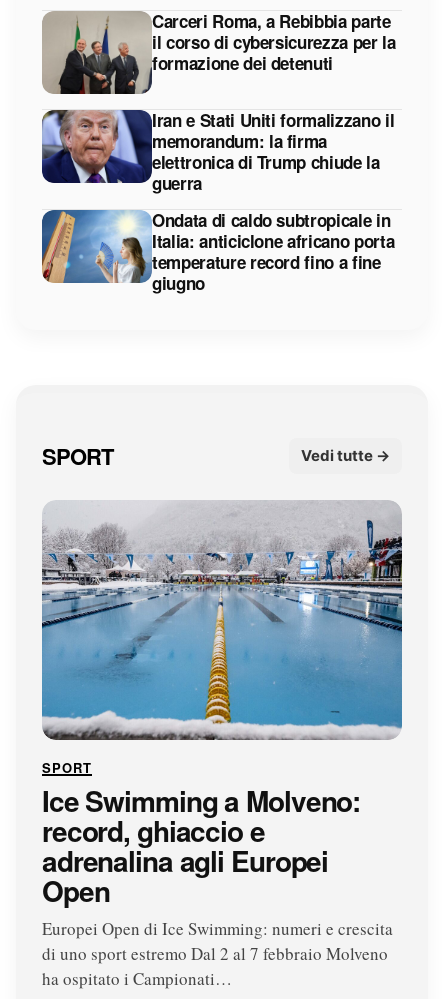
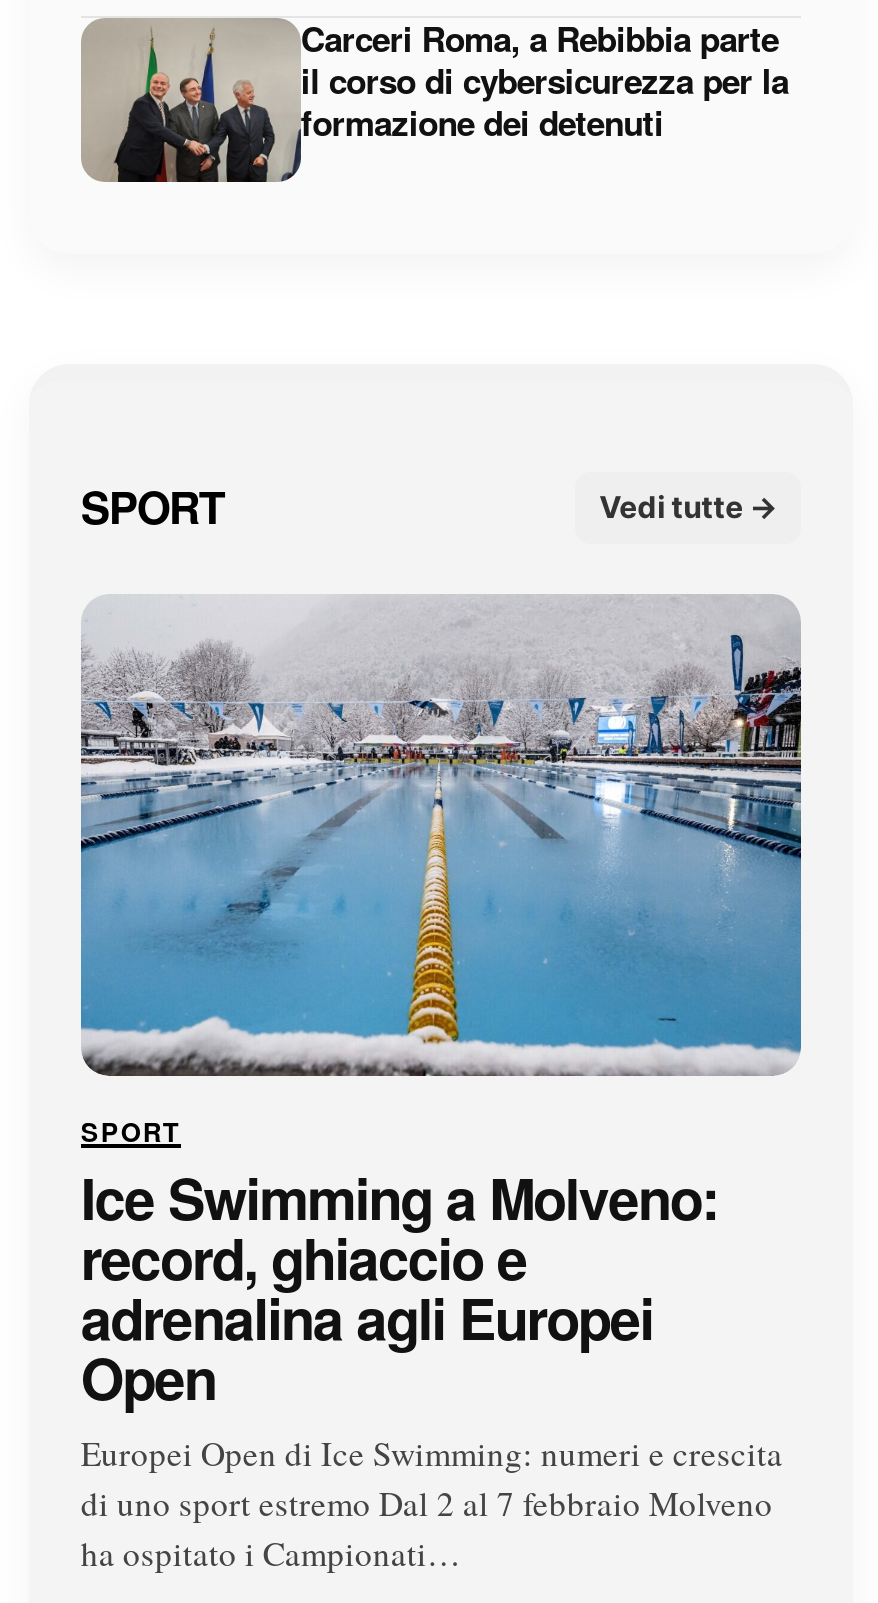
[41,108,394,295] [image] | Iran e Stati Uniti formalizzano il | memorandum: la firma | elettronica di Trump chiude la | guerra | Ondata di caldo subtropicale in | Italia: anticiclone africano porta | temperature record fino a fine | giugno -> none
[41,209,137,284] [image] -> none

